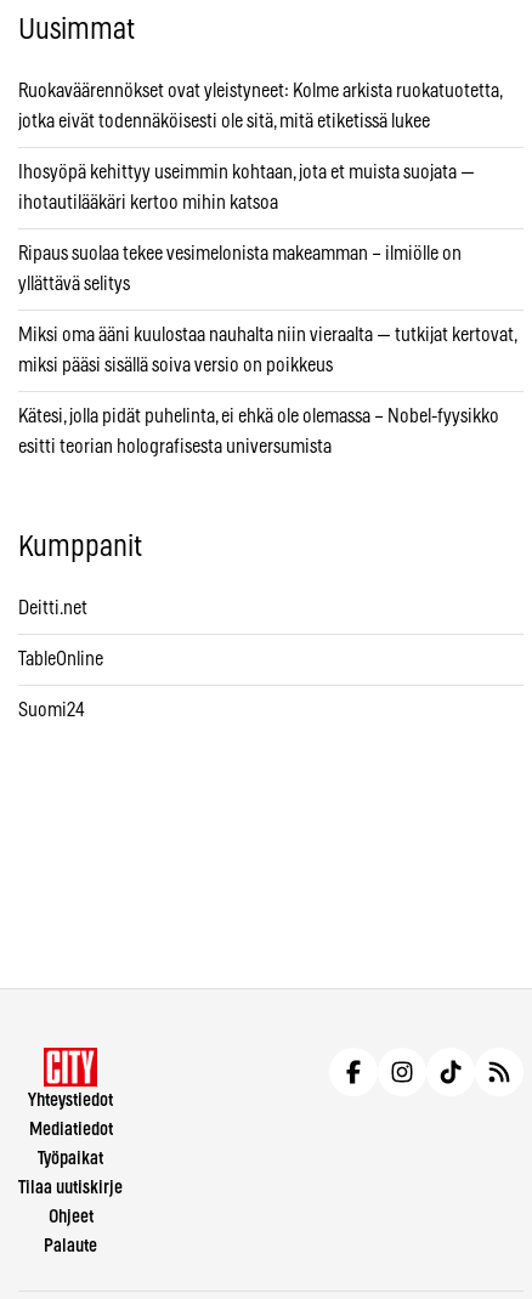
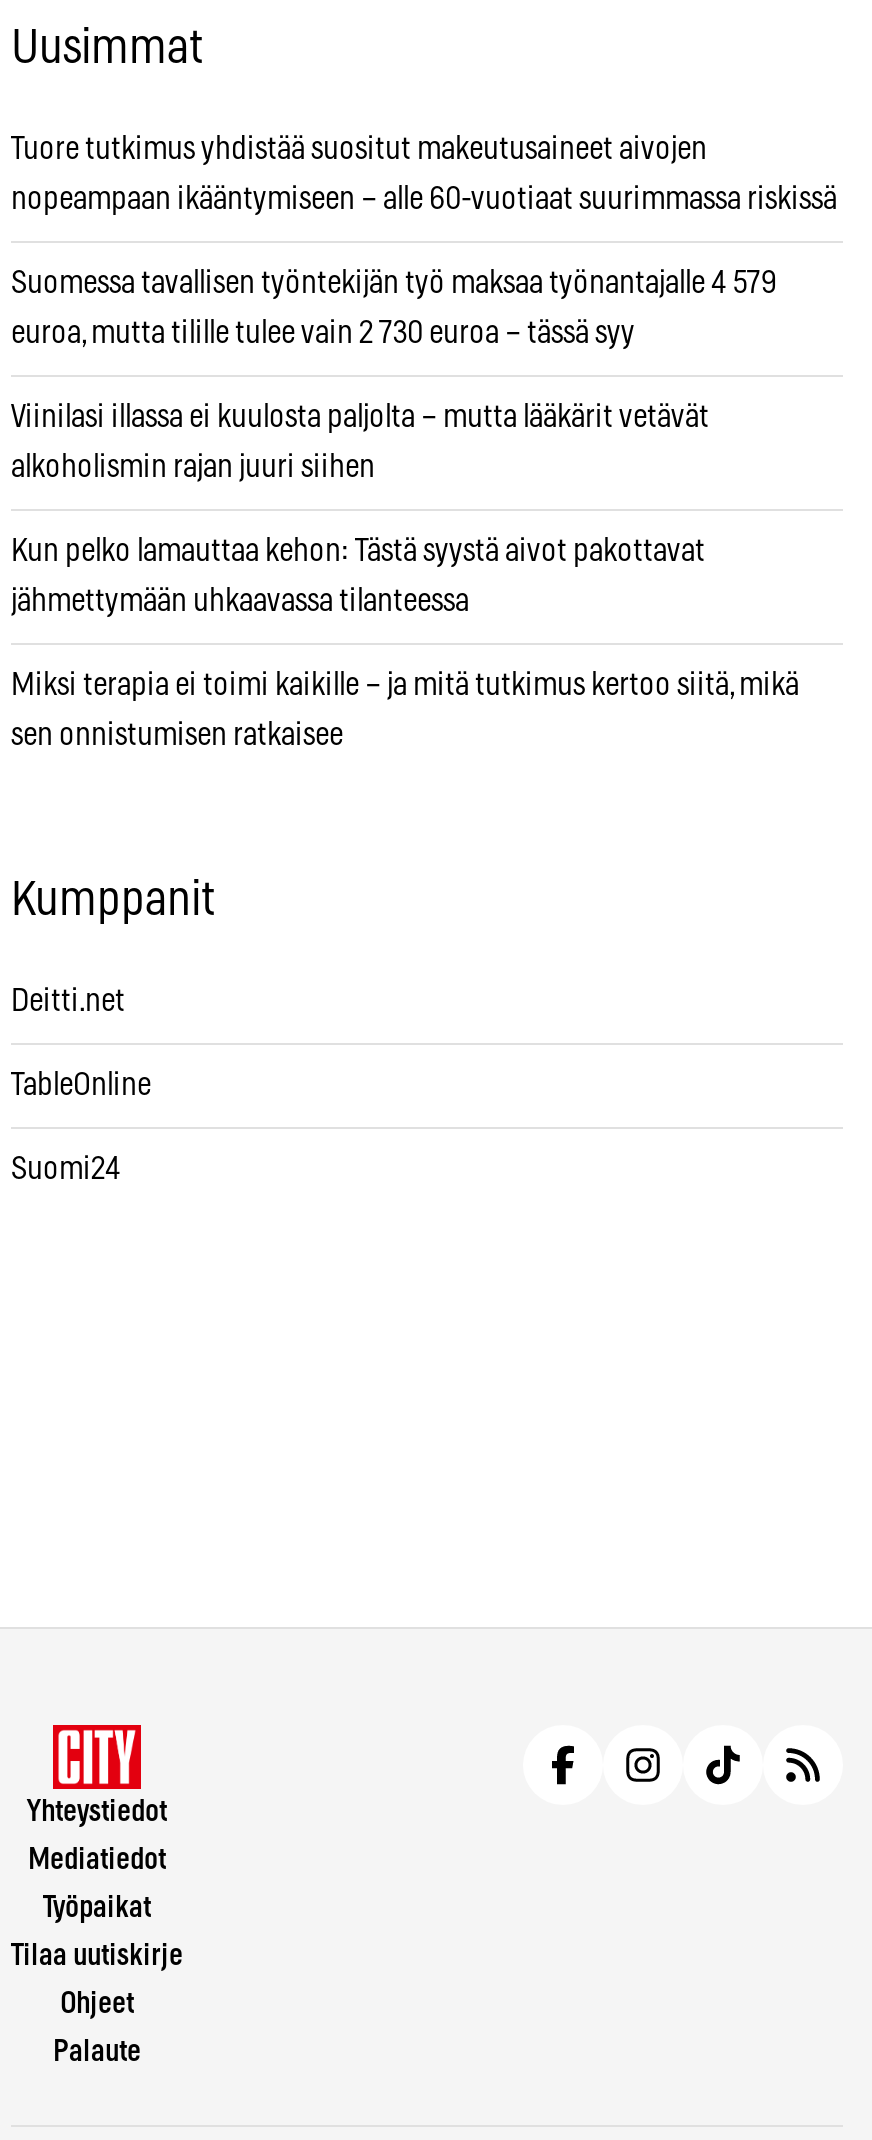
[18,81,502,101] Ruokaväärennökset ovat yleistyneet: Kolme arkista ruokatuotetta, -> [11,133,707,165] Tuore tutkimus yhdistää suositut makeutusaineet aivojen
[18,111,430,131] jotka eivät todennäköisesti ole sitä, mitä etiketissä lukee -> [11,183,837,215] nopeampaan ikääntymiseen – alle 60-vuotiaat suurimmassa riskissä
[18,162,475,182] Ihosyöpä kehittyy useimmin kohtaan, jota et muista suojata — -> [11,267,777,299] Suomessa tavallisen työntekijän työ maksaa työnantajalle 4 579
[18,193,278,212] ihotautilääkäri kertoo mihin katsoa -> [11,317,635,349] euroa, mutta tilille tulee vain 2 730 euroa – tässä syy
[18,244,462,263] Ripaus suolaa tekee vesimelonista makeamman – ilmiölle on -> [11,401,709,433] Viinilasi illassa ei kuulosta paljolta – mutta lääkärit vetävät
[18,274,130,294] yllättävä selitys -> [11,451,375,483] alkoholismin rajan juuri siihen
[18,325,516,345] Miksi oma ääni kuulostaa nauhalta niin vieraalta — tutkijat kertovat, -> [11,535,705,567] Kun pelko lamauttaa kehon: Tästä syystä aivot pakottavat
[18,355,333,375] miksi pääsi sisällä soiva versio on poikkeus -> [11,585,469,617] jähmettymään uhkaavassa tilanteessa
[18,406,499,426] Kätesi, jolla pidät puhelinta, ei ehkä ole olemassa – Nobel-fyysikko -> [11,669,799,701] Miksi terapia ei toimi kaikille – ja mitä tutkimus kertoo siitä, mikä
[18,437,332,456] esitti teorian holografisesta universumista -> [11,719,343,751] sen onnistumisen ratkaisee

